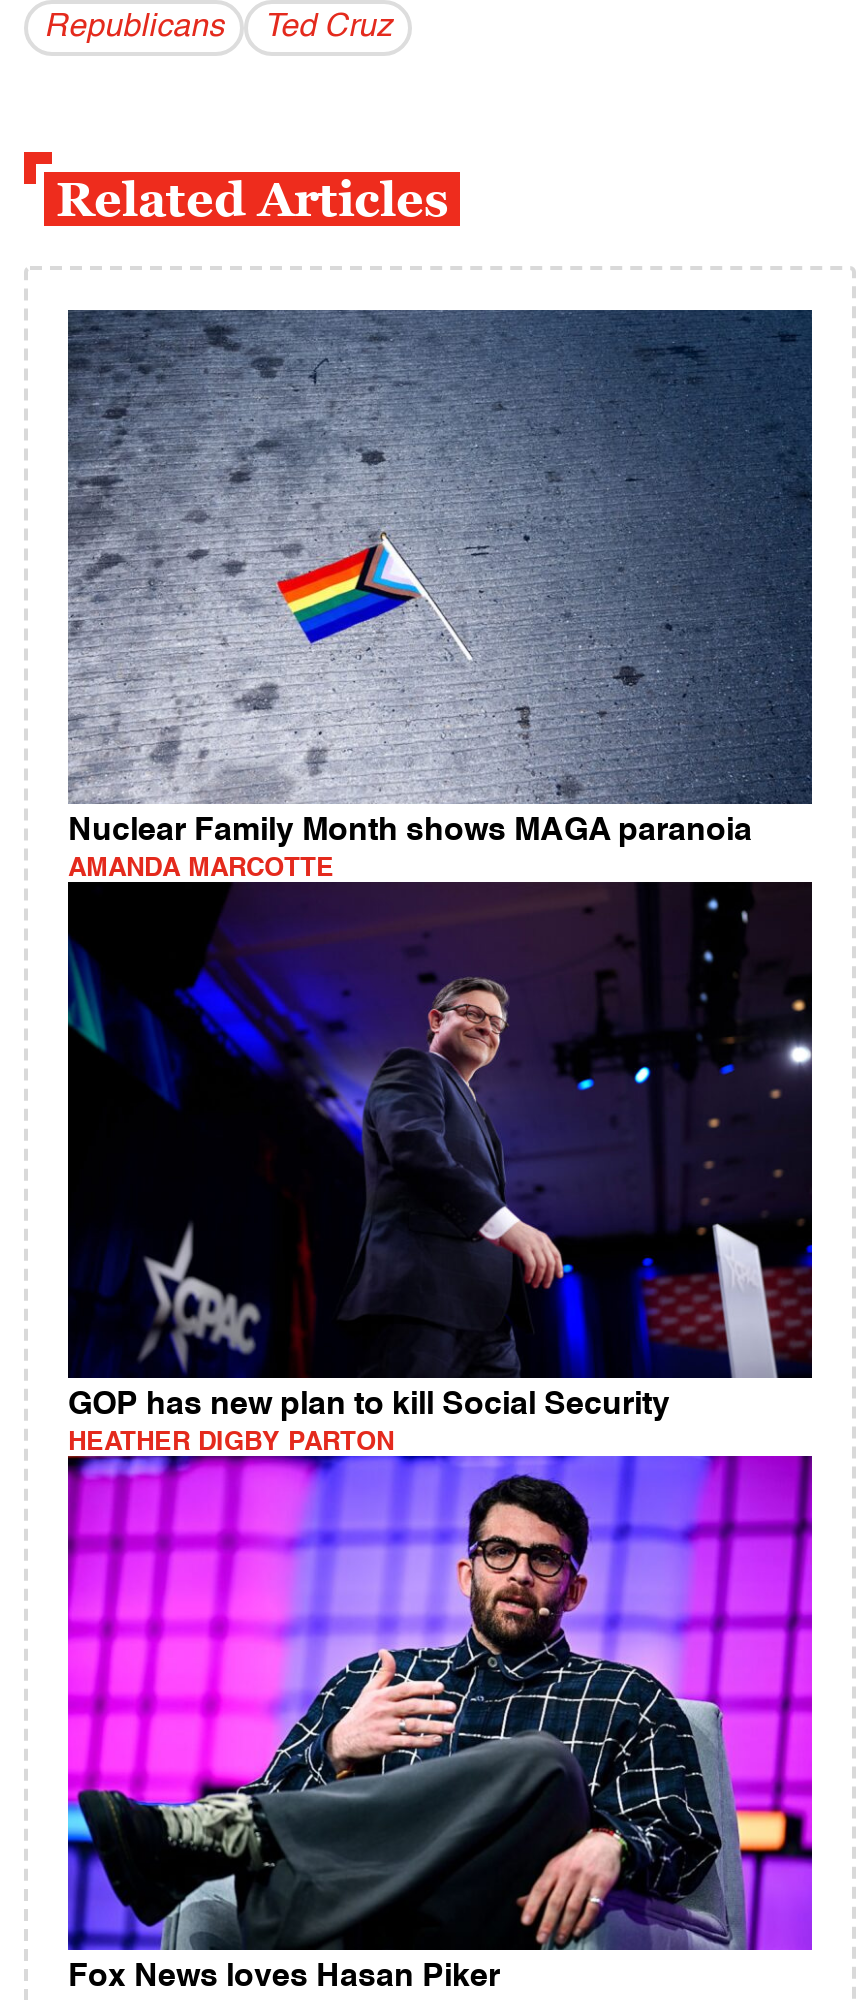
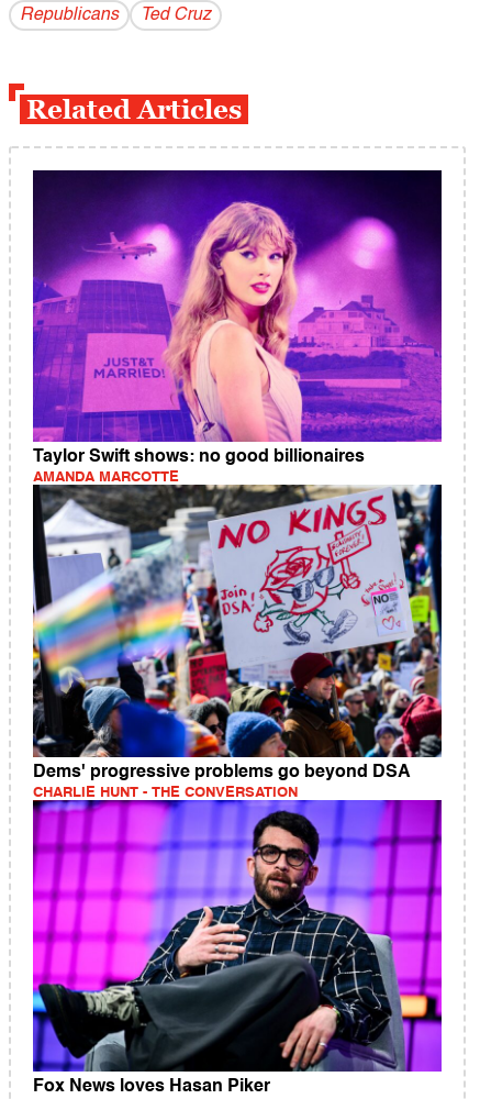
[68,308,814,849] [image] | Nuclear Family Month shows MAGA paranoia -> [32,170,443,467] [image] | Taylor Swift shows: no good billionaires
[66,880,814,1456] [image] | GOP has new plan to kill Social Security | HEATHER DIGBY PARTON -> [32,484,443,800] [image] | Dems' progressive problems go beyond DSA | CHARLIE HUNT - THE CONVERSATION

